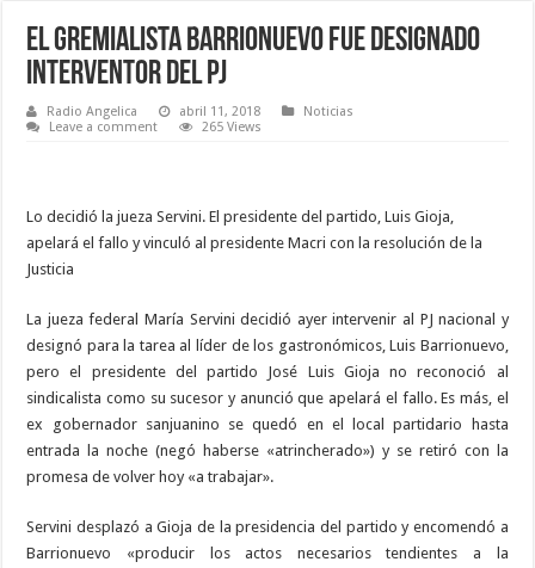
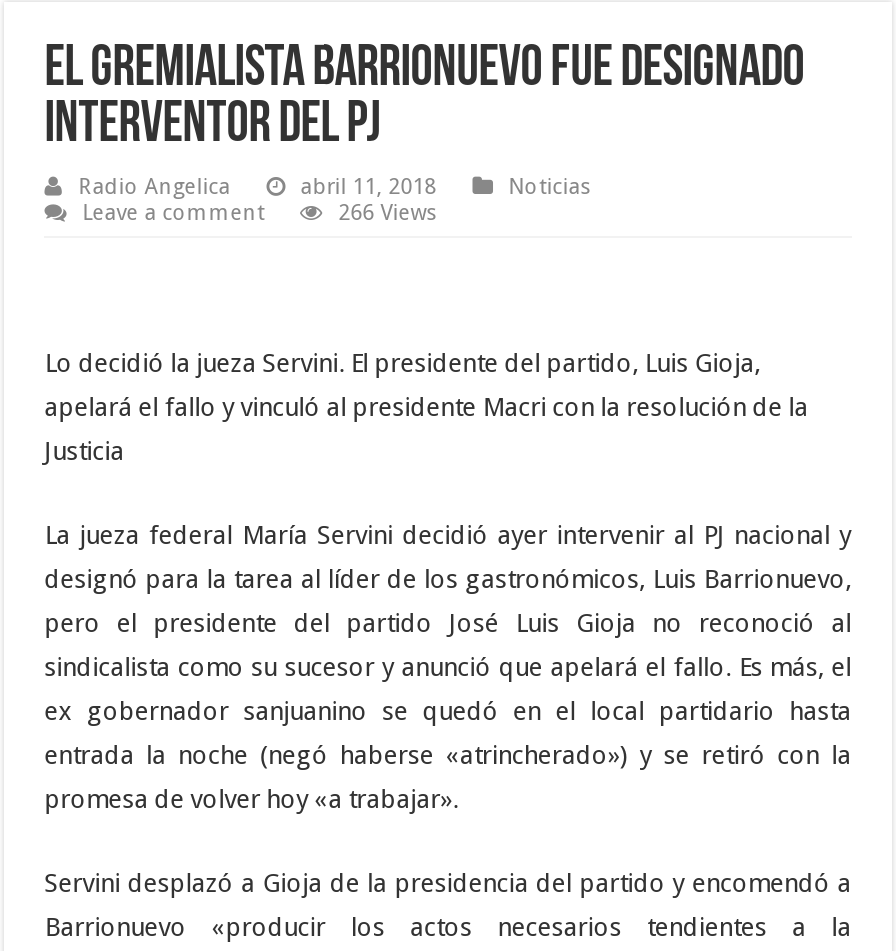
[202,119,262,135] 265 Views -> [338,200,438,226] 266 Views

